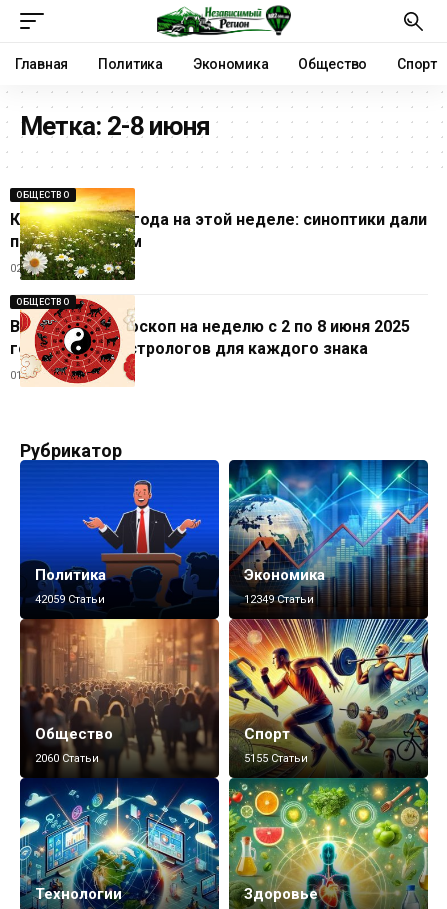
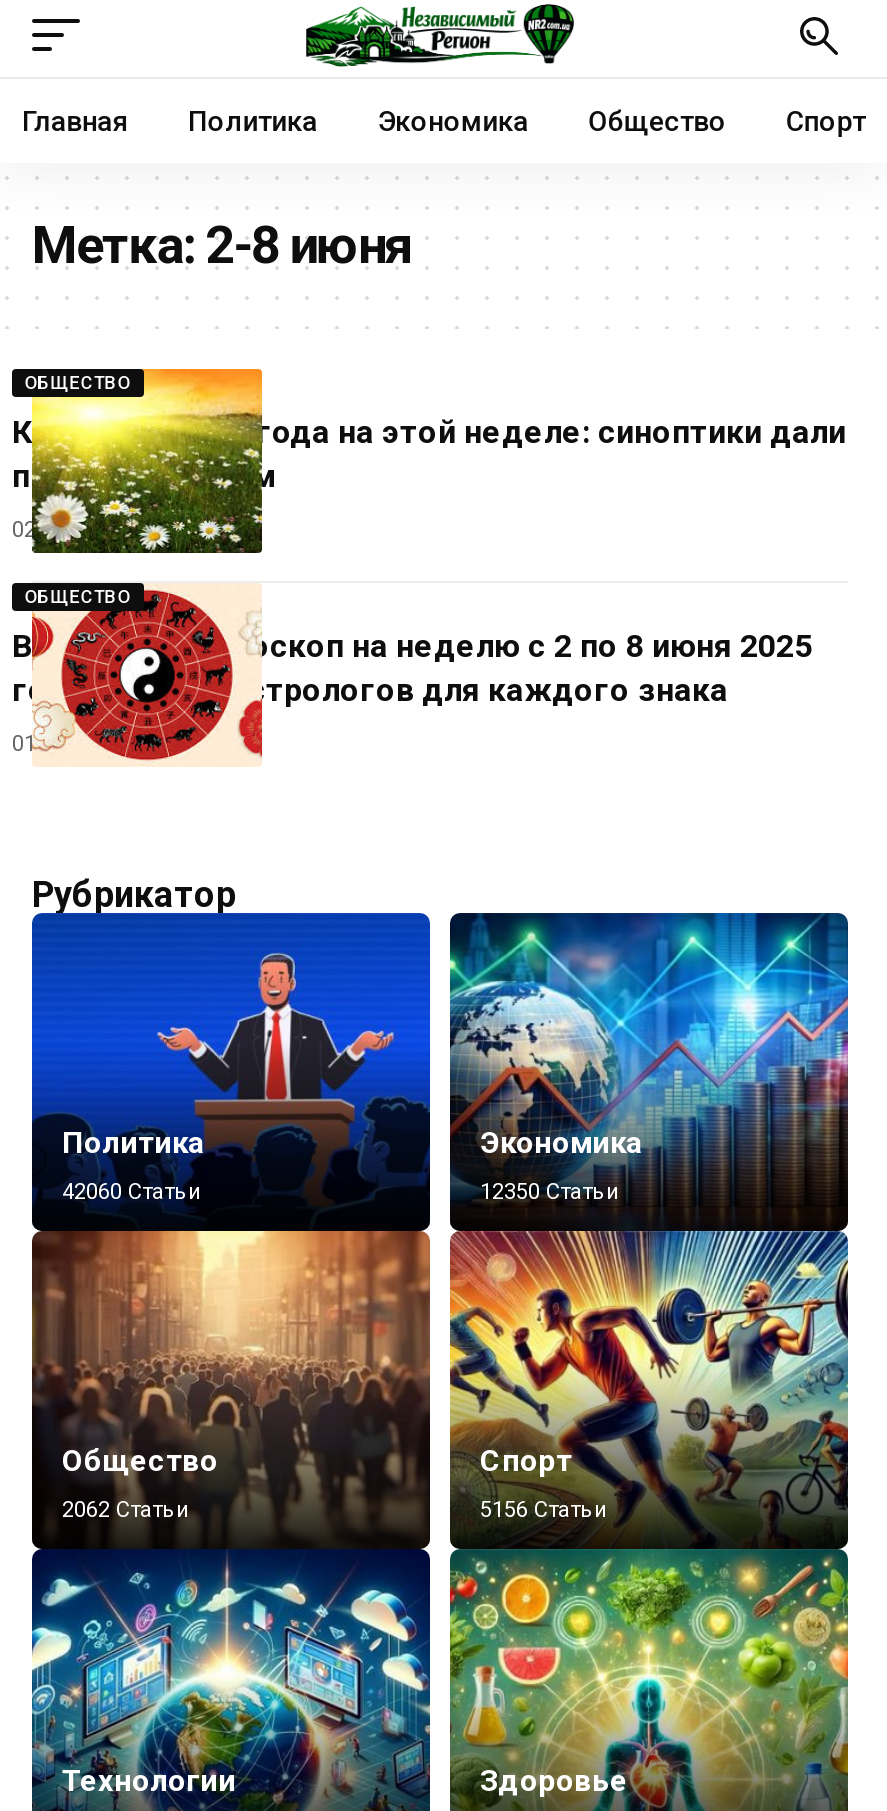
[35,593,105,606] 42059 Статьи -> [62,1179,202,1205] 42060 Статьи
[244,593,314,606] 12349 Статьи -> [480,1179,620,1205] 12350 Статьи
[35,752,99,765] 2060 Статьи -> [62,1498,190,1524] 2062 Статьи
[244,752,308,765] 5155 Статьи -> [480,1498,608,1524] 5156 Статьи

